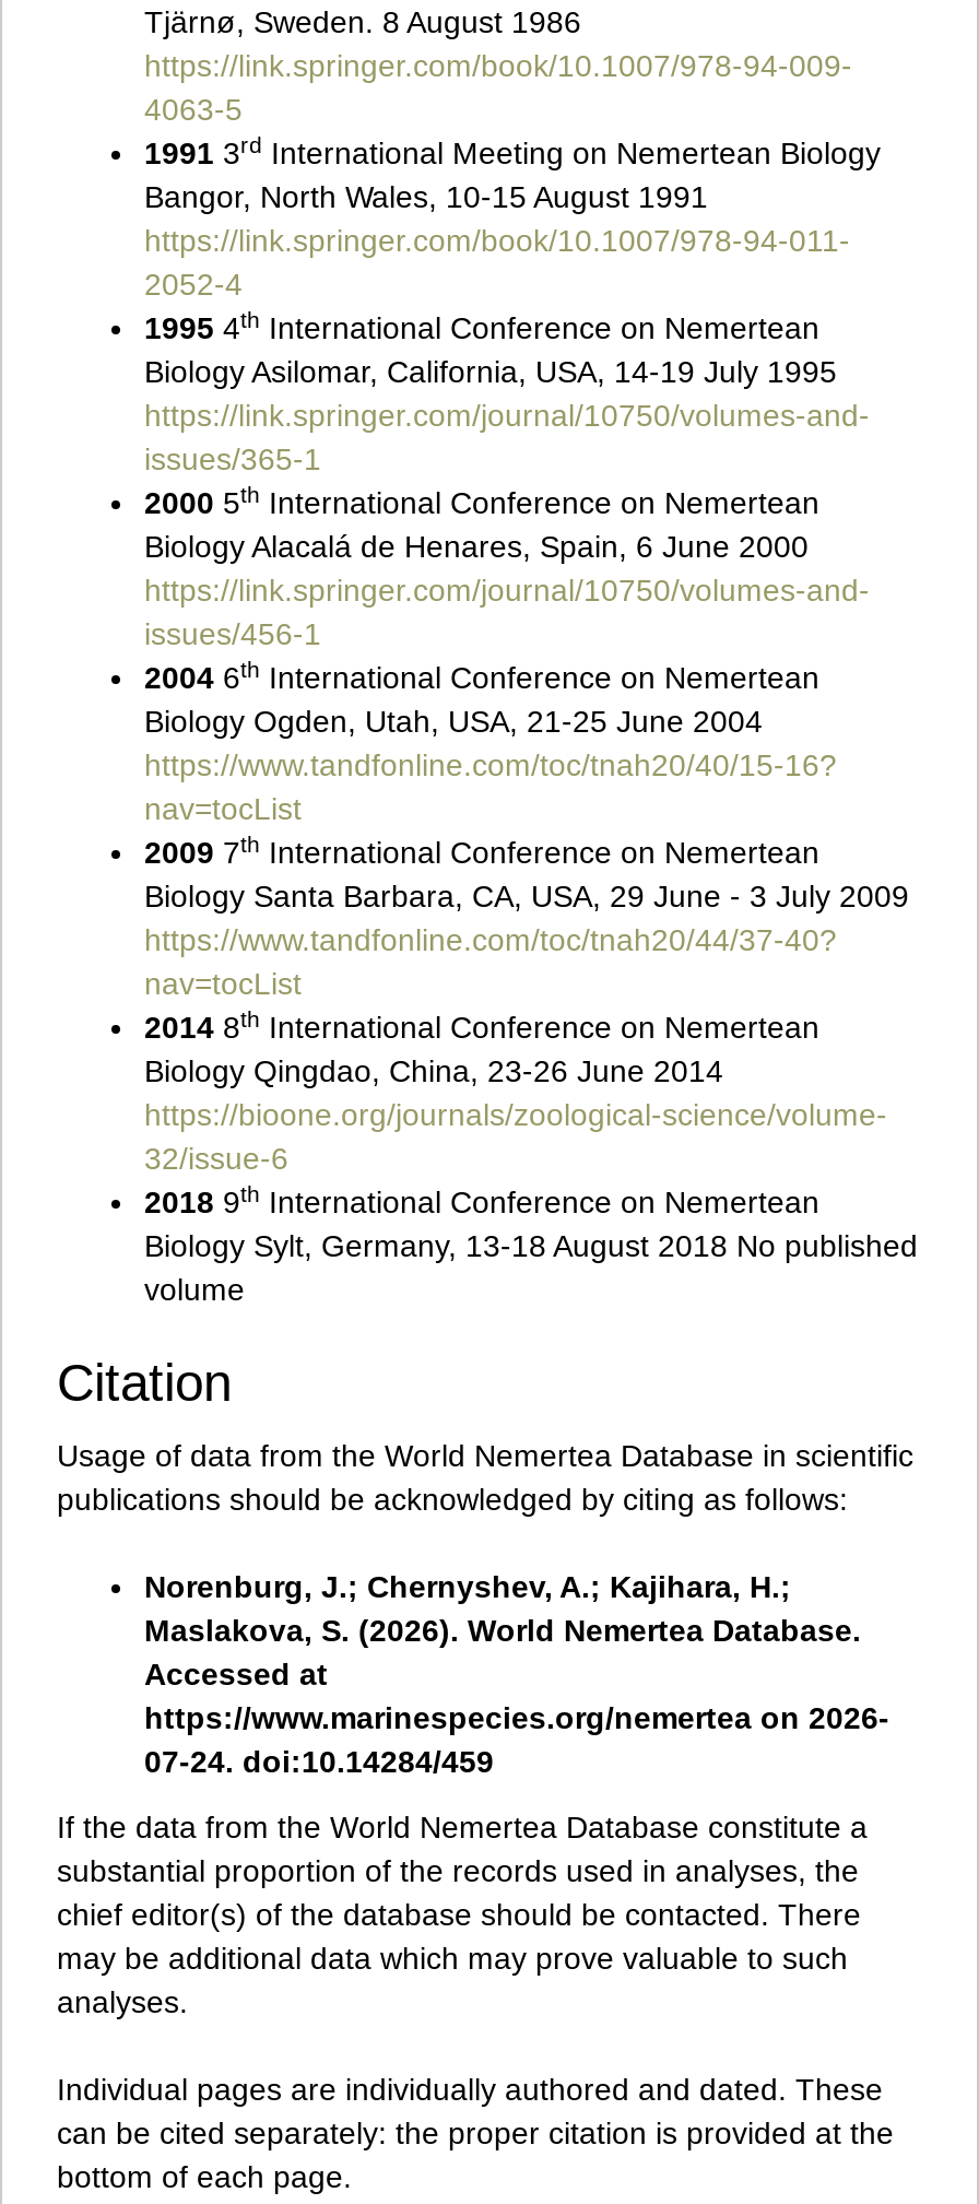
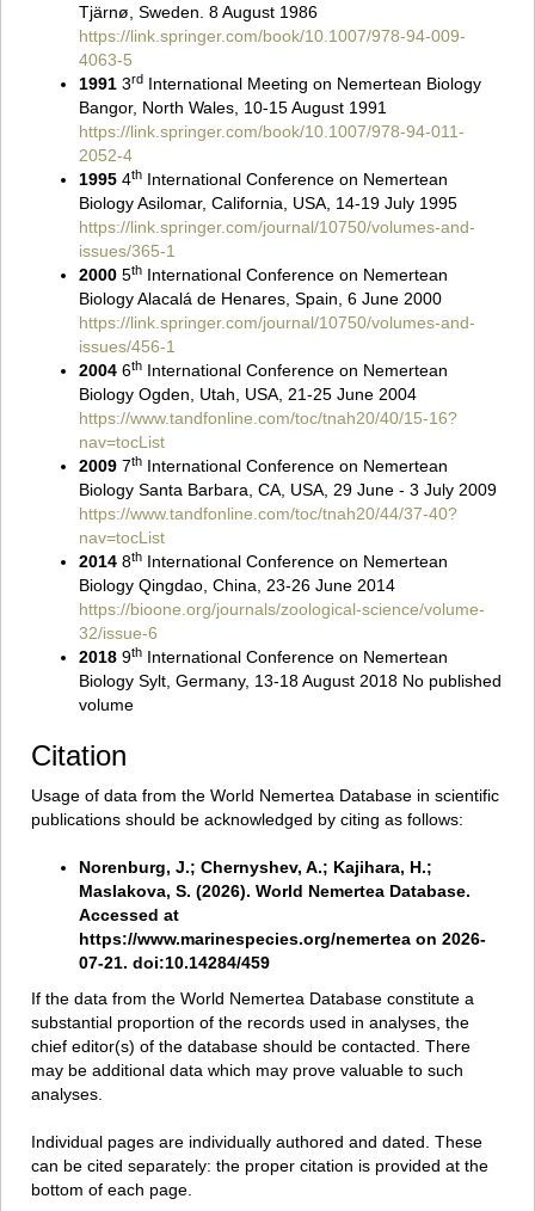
[144,1744,494,1779] 07-24. doi:10.14284/459 -> [79,953,270,972] 07-21. doi:10.14284/459

